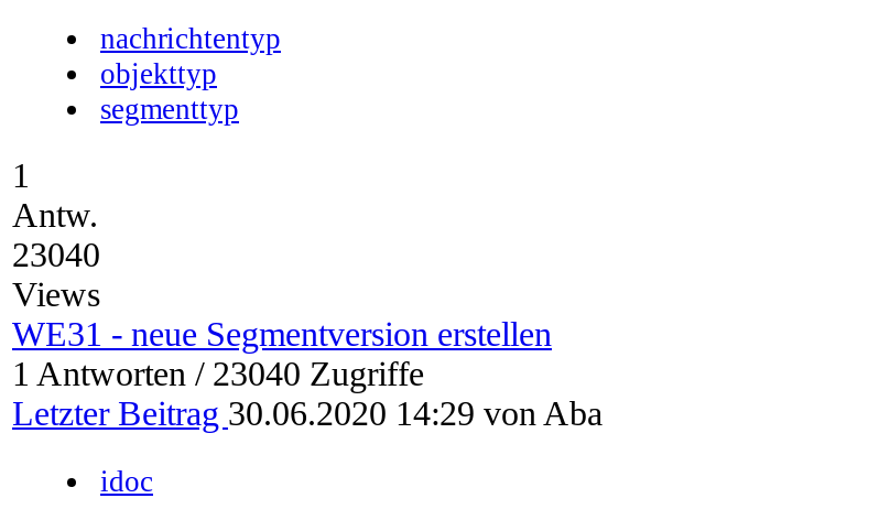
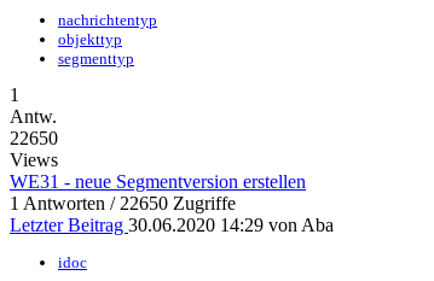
[12,237,100,274] 23040 -> [10,128,58,149] 22650
[12,356,424,393] 1 Antworten / 23040 Zugriffe -> [10,193,236,214] 1 Antworten / 22650 Zugriffe

